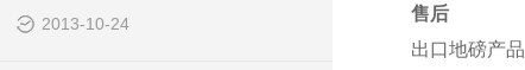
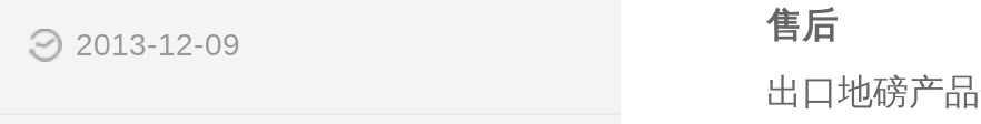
[42,14,129,33] 2013-10-24 -> [76,27,240,62] 2013-12-09

